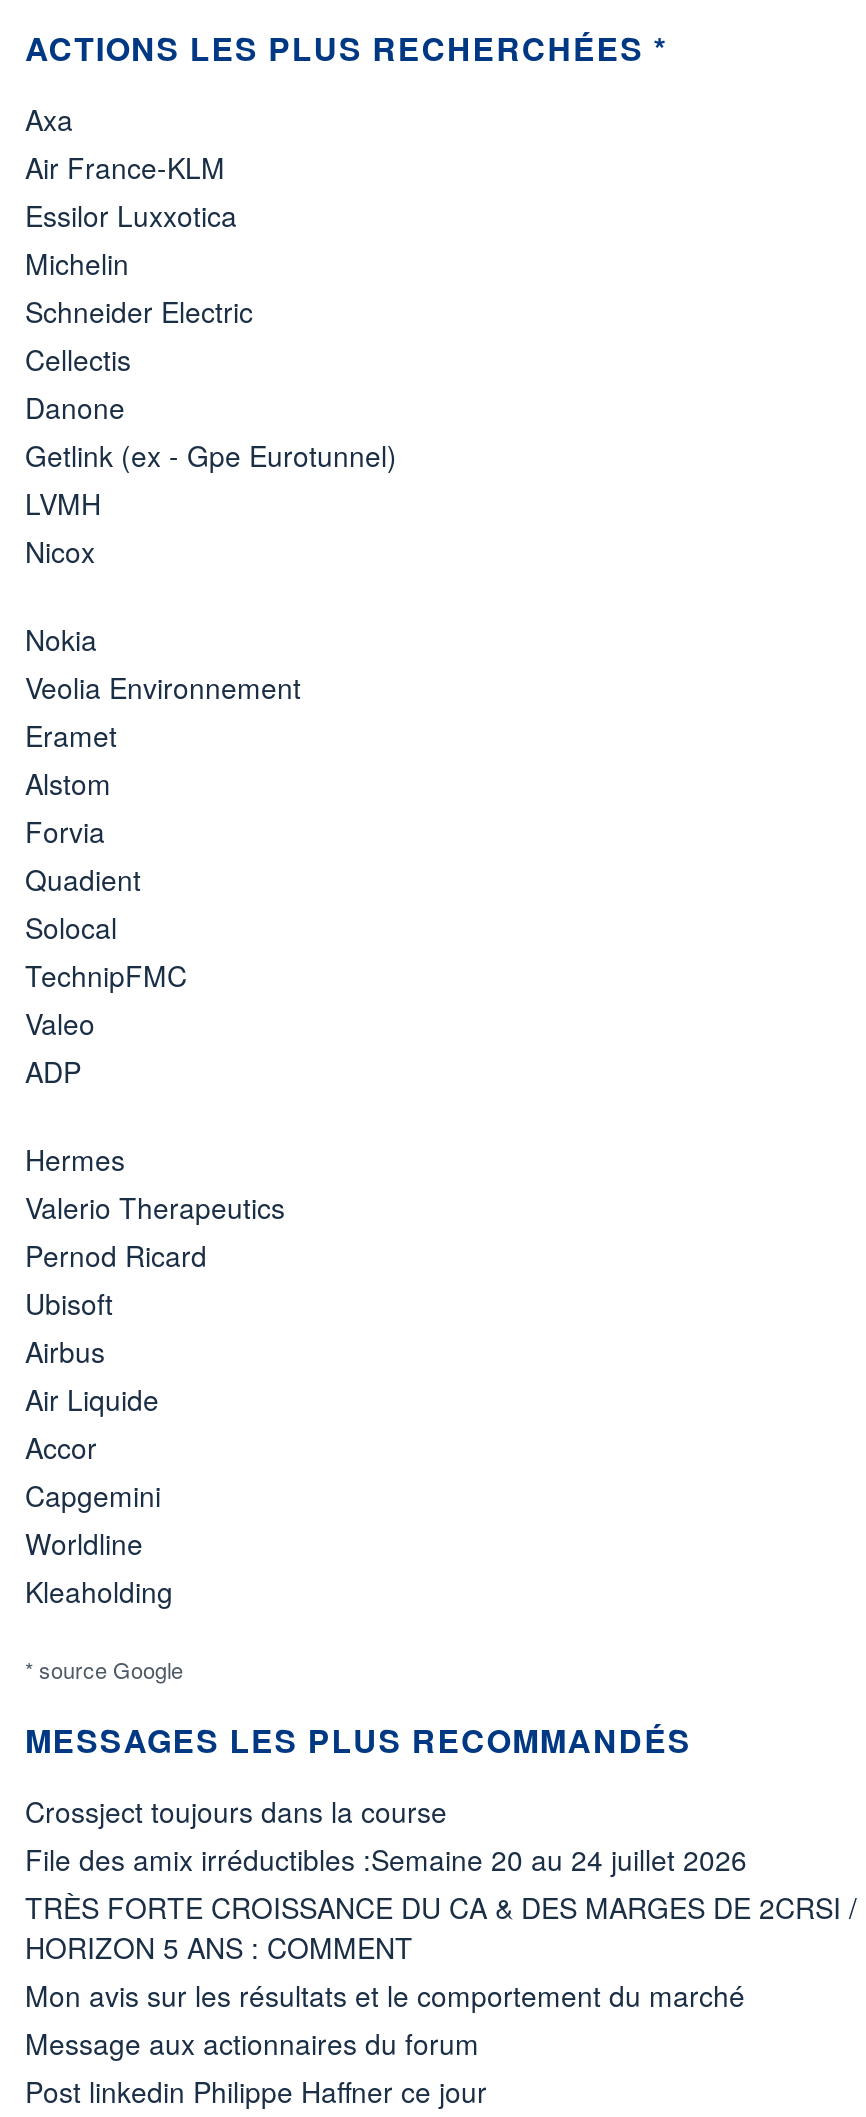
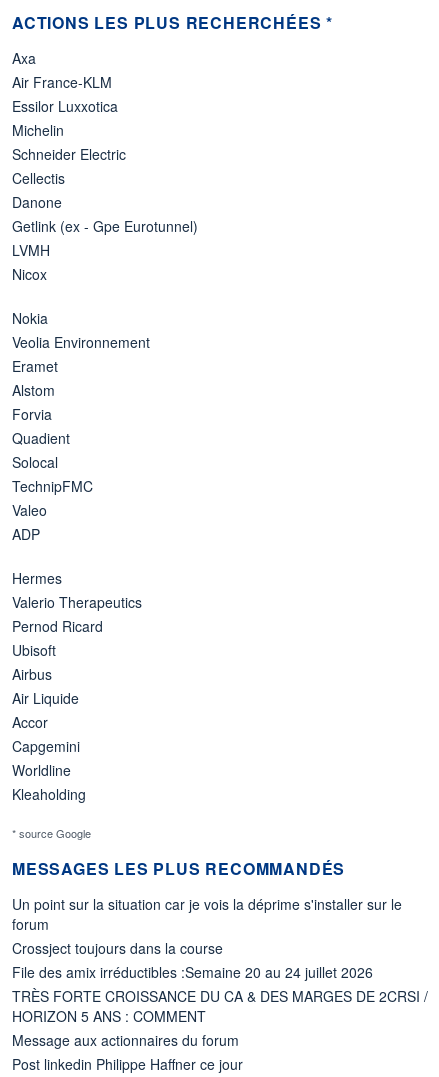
none -> [12,894,402,934] Un point sur la situation car je vois la déprime s'installer sur le | forum
moved [25,1791,857,1967] -> [12,938,428,1026]: Crossject toujours dans la course | File des amix irréductibles :Semaine 20 au 24 juillet 2026 | TRÈS FORTE CROISSANCE DU CA & DES MARGES DE 2CRSI / | HORIZON 5 ANS : COMMENT
[25,1975,745,2015] Mon avis sur les résultats et le comportement du marché -> none

